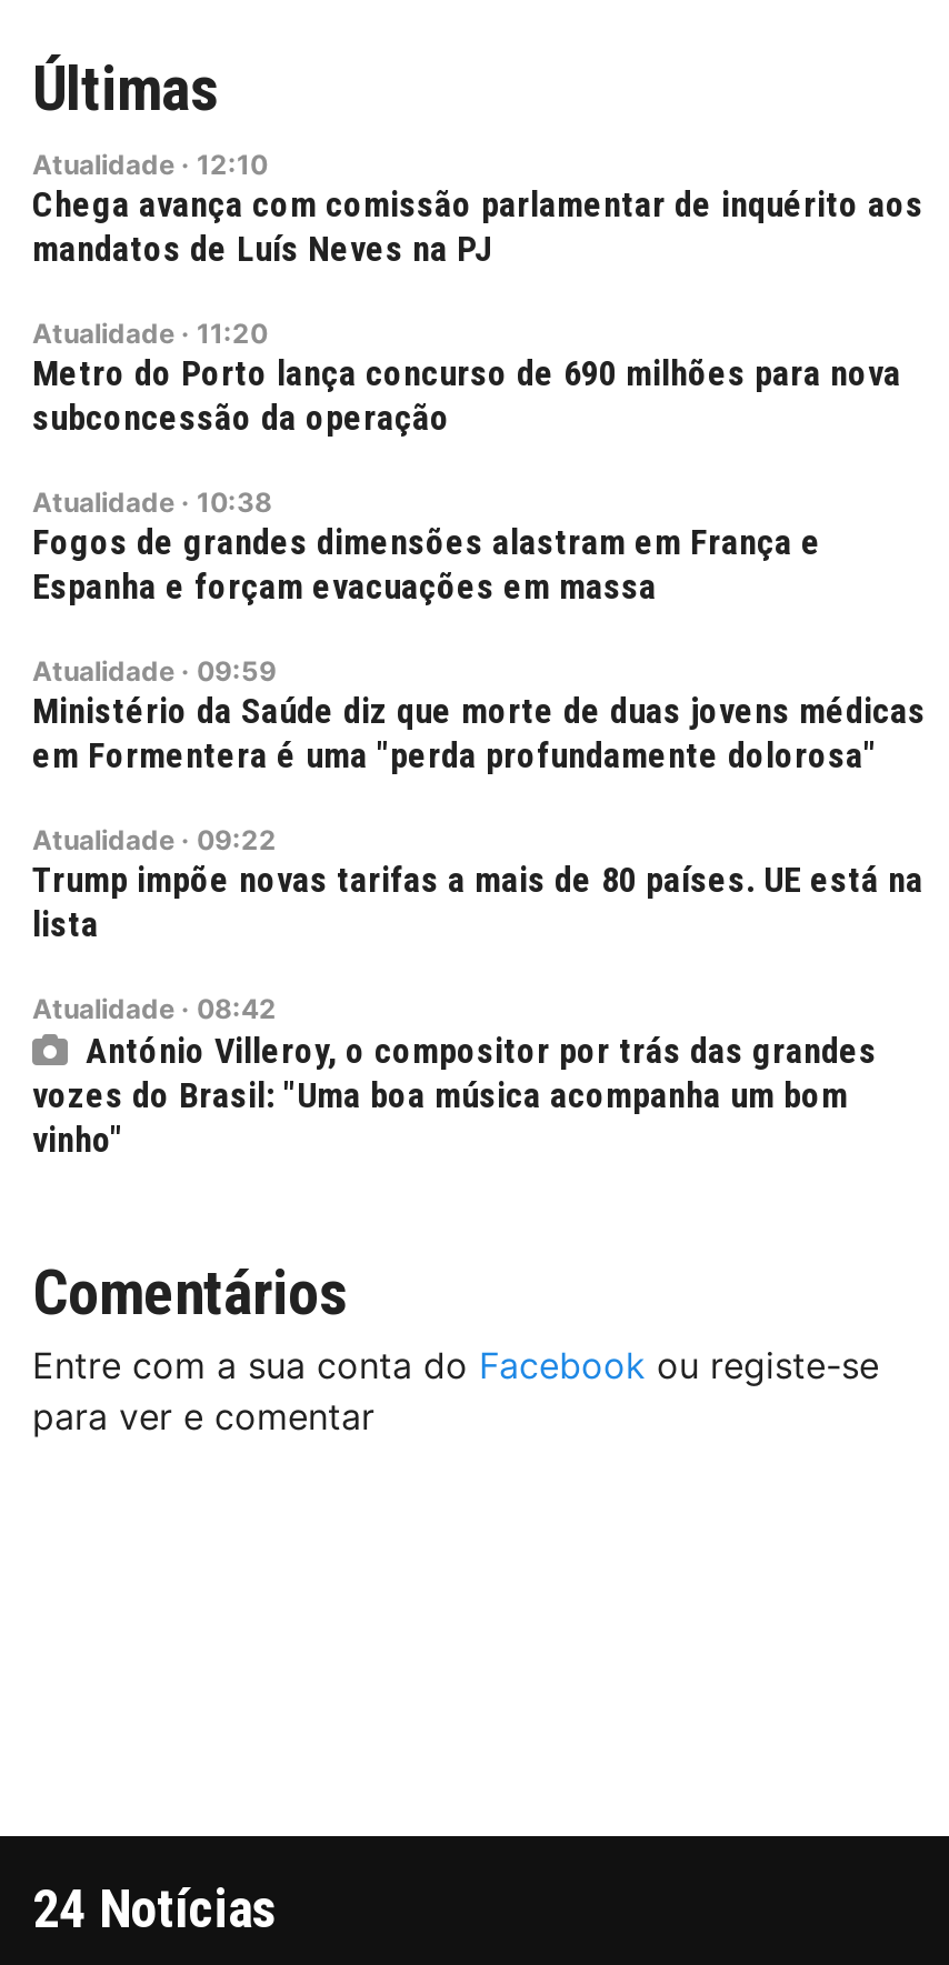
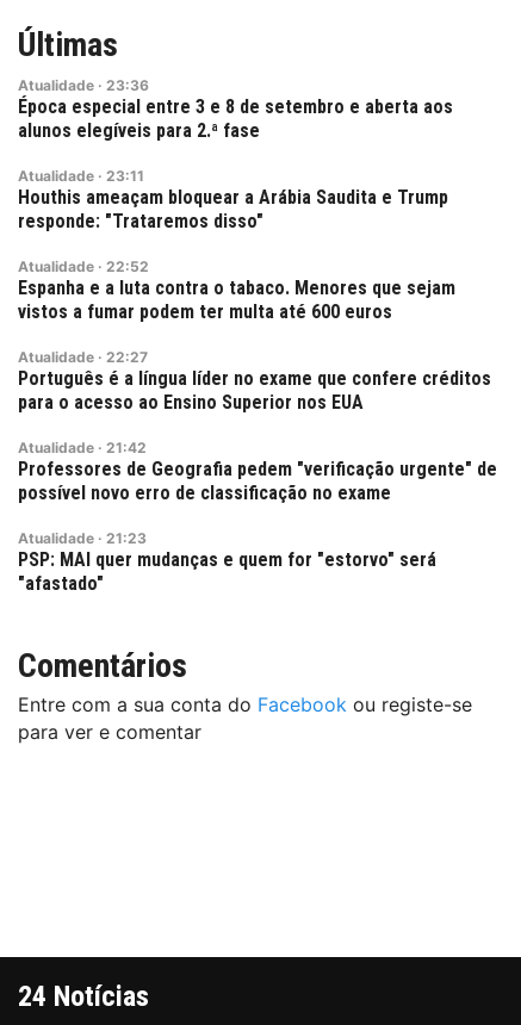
[32,148,923,270] Atualidade · 12:10 | Chega avança com comissão parlamentar de inquérito aos | mandatos de Luís Neves na PJ -> [18,76,453,142] Atualidade · 23:36 | Época especial entre 3 e 8 de setembro e aberta aos | alunos elegíveis para 2.ª fase
[32,317,901,439] Atualidade · 11:20 | Metro do Porto lança concurso de 690 milhões para nova | subconcessão da operação -> [18,167,448,233] Atualidade · 23:11 | Houthis ameaçam bloquear a Arábia Saudita e Trump | responde: "Trataremos disso"
[32,486,821,608] Atualidade · 10:38 | Fogos de grandes dimensões alastram em França e | Espanha e forçam evacuações em massa -> [18,258,455,323] Atualidade · 22:52 | Espanha e a luta contra o tabaco. Menores que sejam | vistos a fumar podem ter multa até 600 euros
[32,654,926,777] Atualidade · 09:59 | Ministério da Saúde diz que morte de duas jovens médicas | em Formentera é uma "perda profundamente dolorosa" -> [18,348,491,414] Atualidade · 22:27 | Português é a língua líder no exame que confere créditos | para o acesso ao Ensino Superior nos EUA
[32,823,923,946] Atualidade · 09:22 | Trump impõe novas tarifas a mais de 80 países. UE está na | lista -> [18,439,497,504] Atualidade · 21:42 | Professores de Geografia pedem "verificação urgente" de | possível novo erro de classificação no exame
[32,992,877,1161] Atualidade · 08:42 | António Villeroy, o compositor por trás das grandes | vozes do Brasil: "Uma boa música acompanha um bom | vinho" -> [18,529,436,595] Atualidade · 21:23 | PSP: MAI quer mudanças e quem for "estorvo" será | "afastado"

